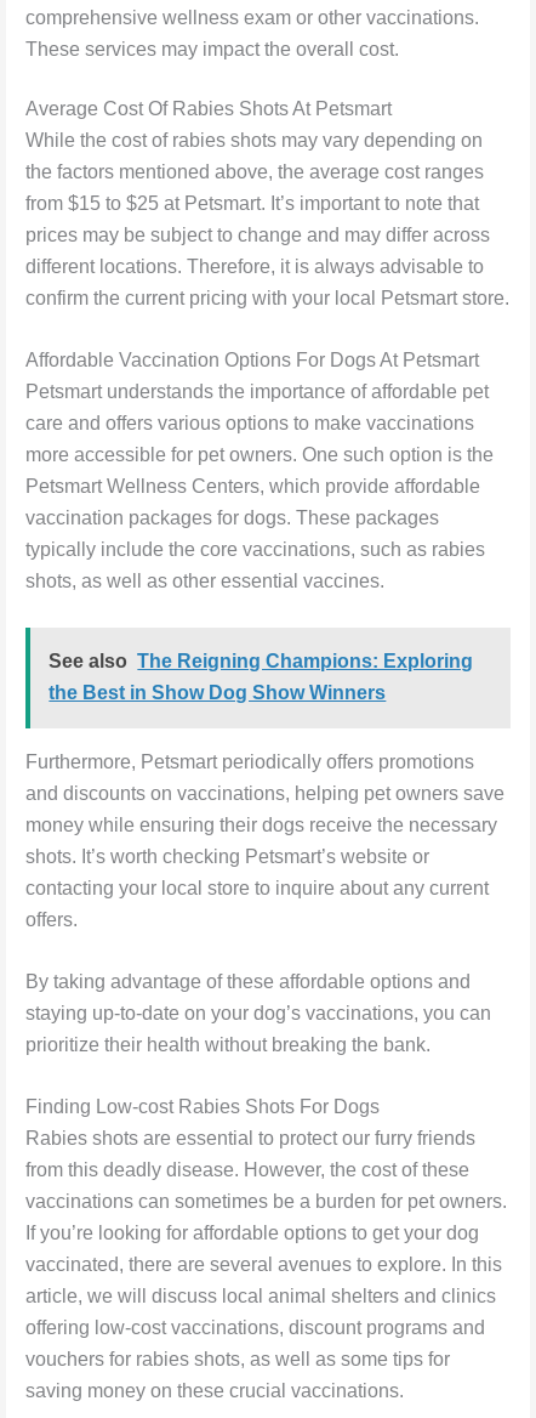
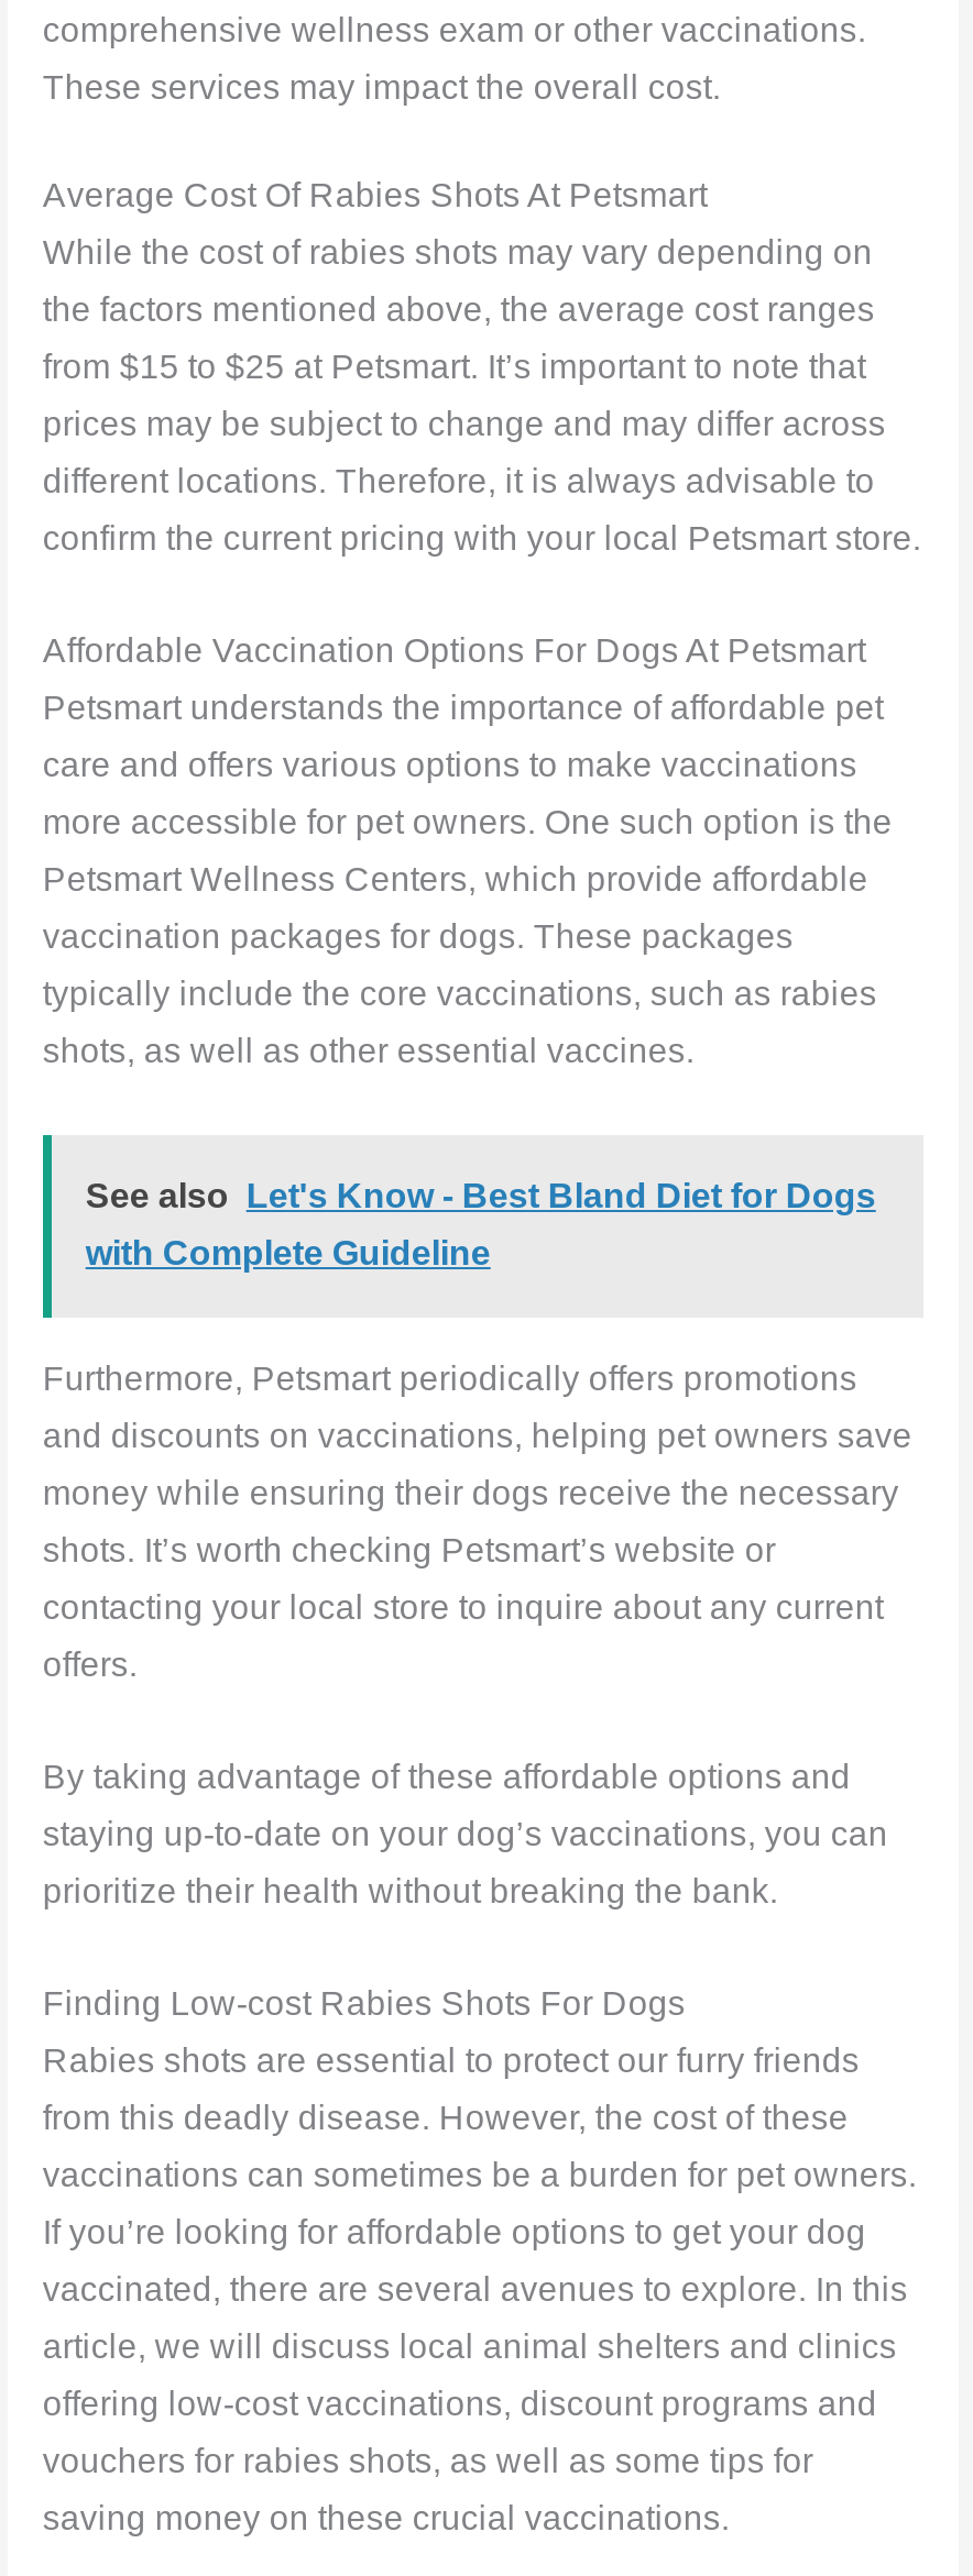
[49,651,473,672] See also The Reigning Champions: Exploring -> [86,1178,876,1215] See also Let's Know - Best Bland Diet for Dogs
[49,683,386,703] the Best in Show Dog Show Winners -> [86,1235,491,1272] with Complete Guideline

